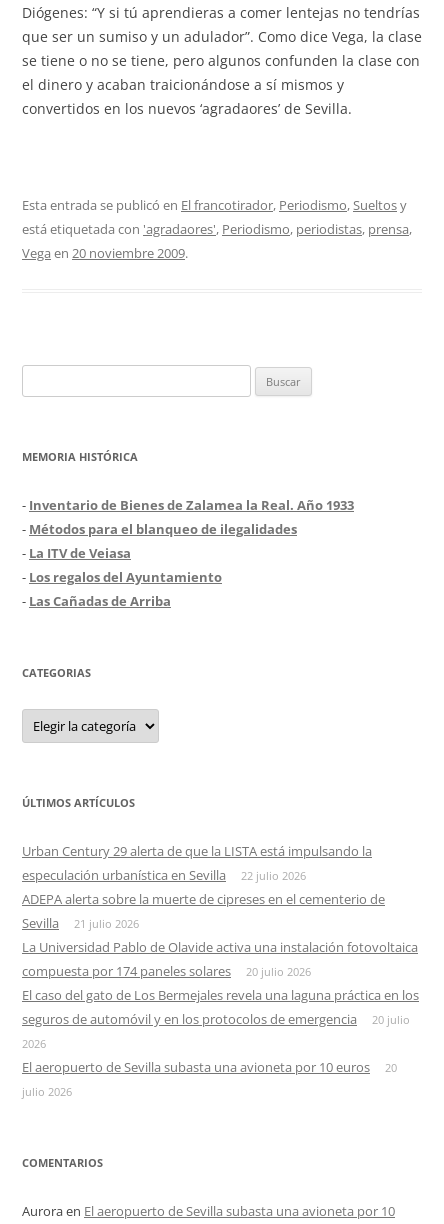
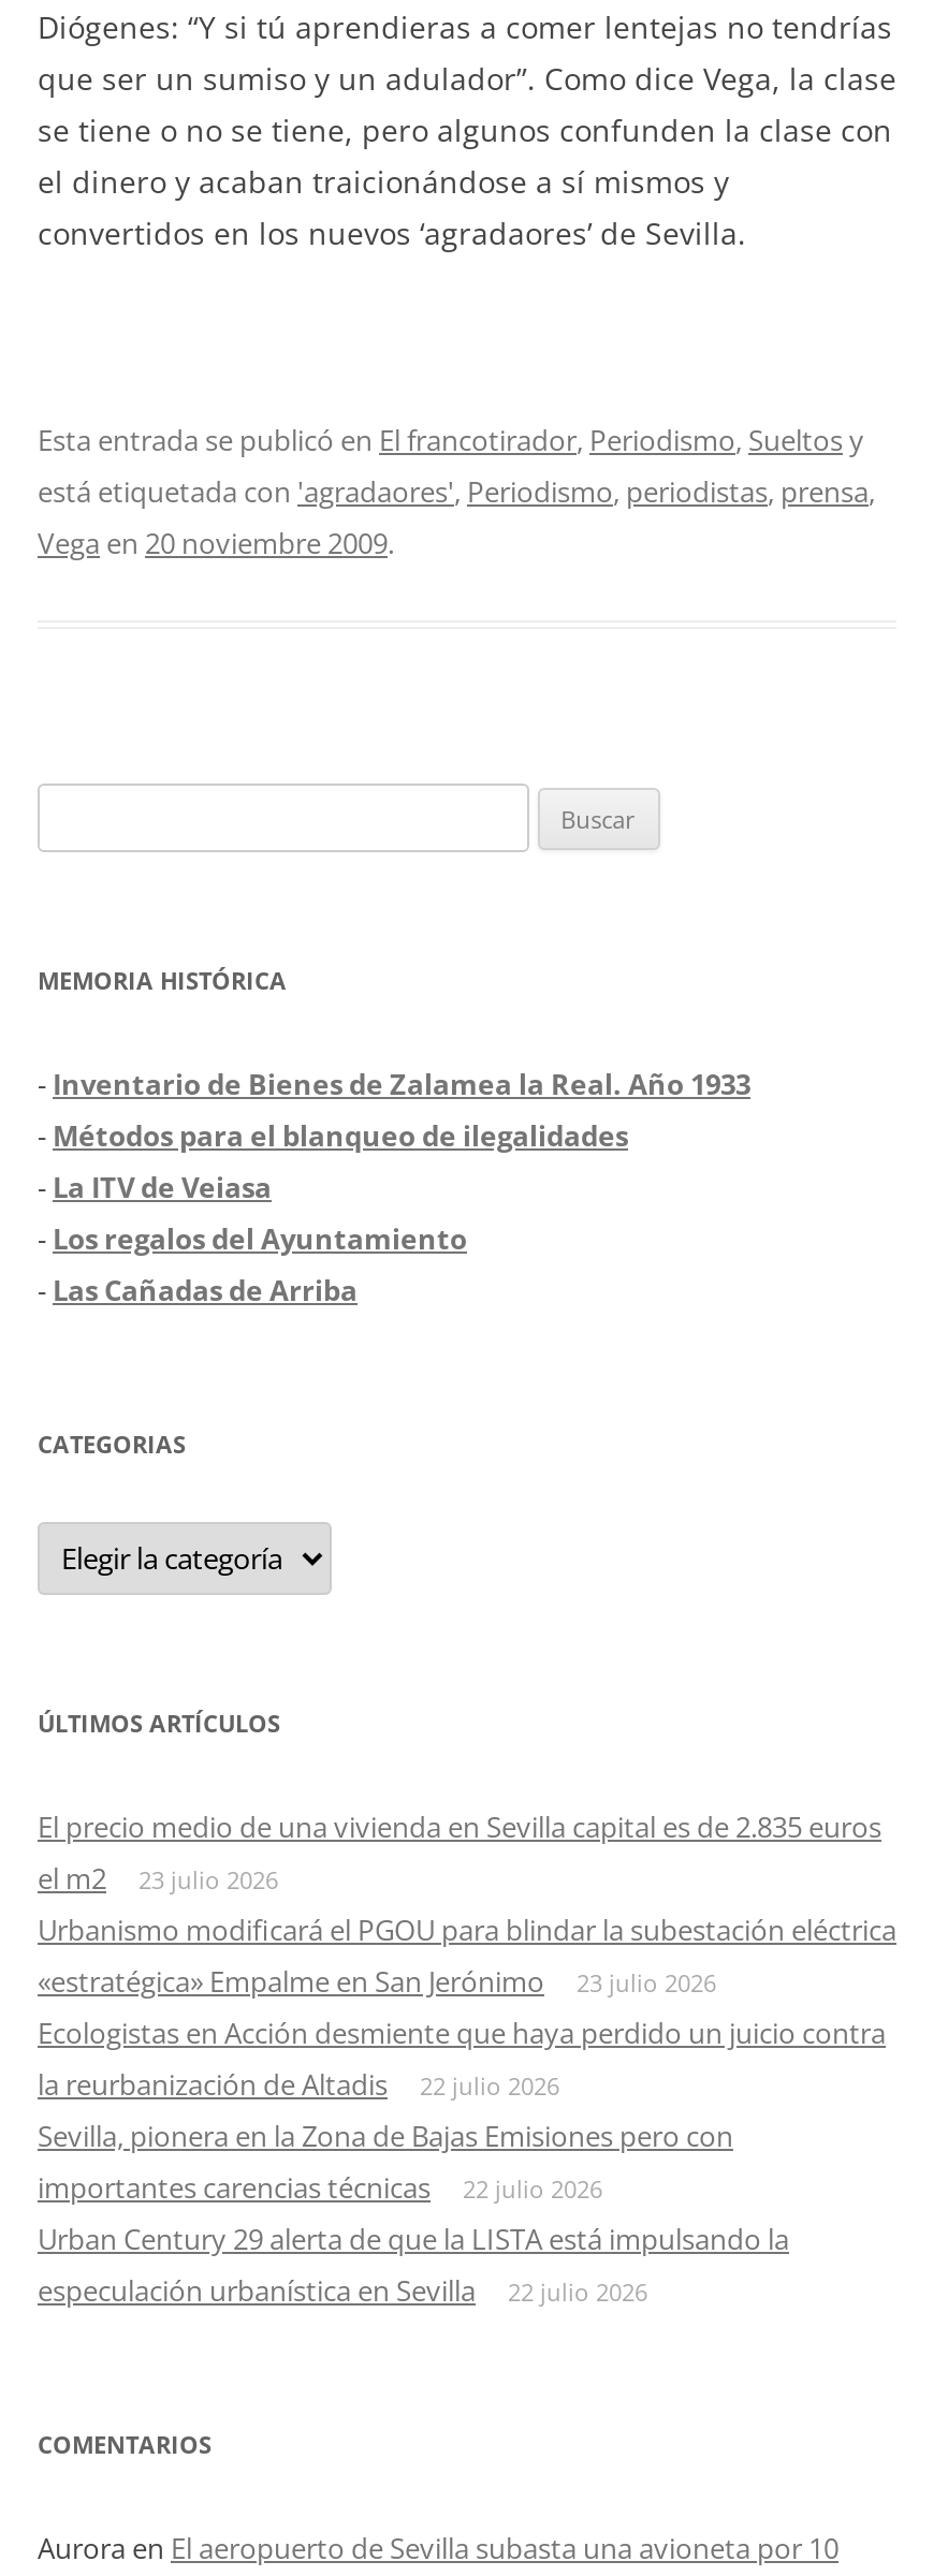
none -> [38,1807,896,2207] El precio medio de una vivienda en Sevilla capital es de 2.835 euros | el m2 | 23 julio 2026 | Urbanismo modificará el PGOU para blindar la subestación eléctrica | «estratégica» Empalme en San Jerónimo | 23 julio 2026 | Ecologistas en Acción desmiente que haya perdido un juicio contra | la reurbanización de Altadis | 22 julio 2026 | Sevilla, pionera en la Zona de Bajas Emisiones pero con | importantes carencias técnicas | 22 julio 2026
moved [22,842,372,884] -> [38,2220,789,2310]: Urban Century 29 alerta de que la LISTA está impulsando la | especulación urbanística en Sevilla | 22 julio 2026
[22,890,419,1099] ADEPA alerta sobre la muerte de cipreses en el cementerio de | Sevilla | 21 julio 2026 | La Universidad Pablo de Olavide activa una instalación fotovoltaica | compuesta por 174 paneles solares | 20 julio 2026 | El caso del gato de Los Bermejales revela una laguna práctica en los | seguros de automóvil y en los protocolos de emergencia | 20 julio | 2026 | El aeropuerto de Sevilla subasta una avioneta por 10 euros | 20 | julio 2026 -> none

